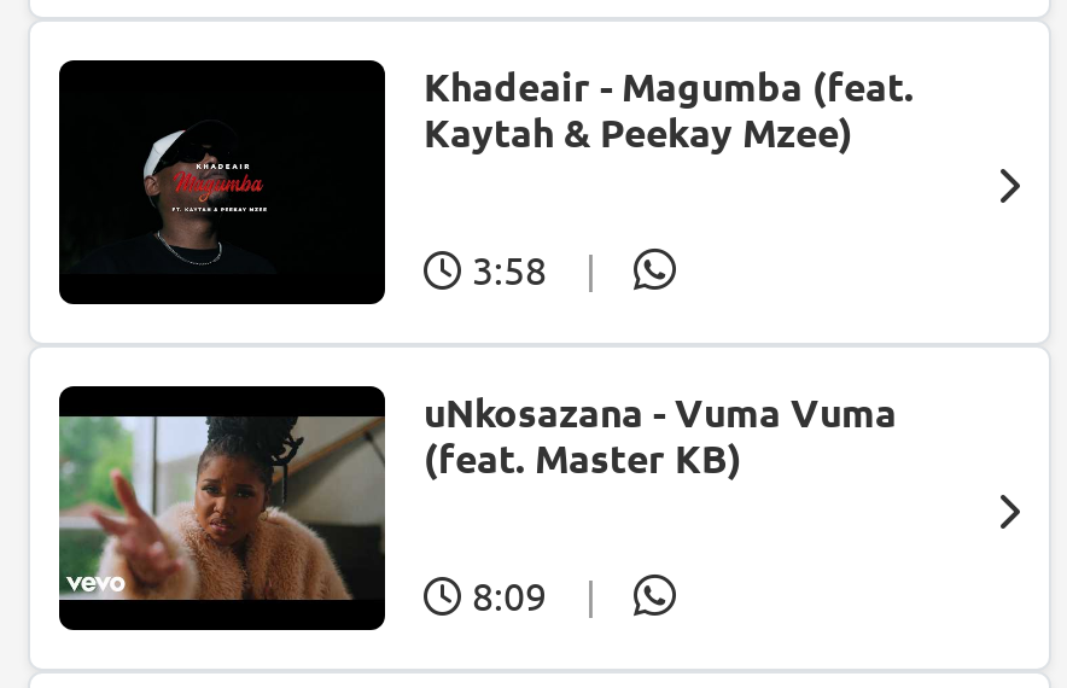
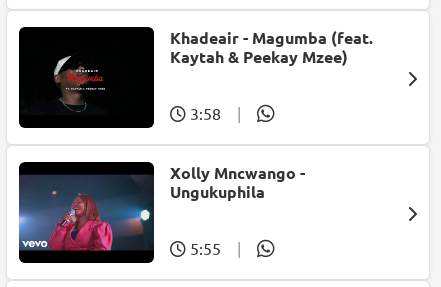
[57,386,897,601] [image] | uNkosazana - Vuma Vuma | (feat. Master KB) -> [18,162,305,251] [image] | Xolly Mncwango - | Ungukuphila
[472,569,547,618] 8:09 -> [190,238,221,258] 5:55

